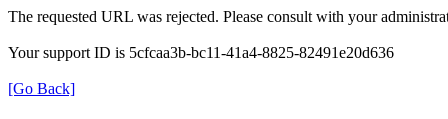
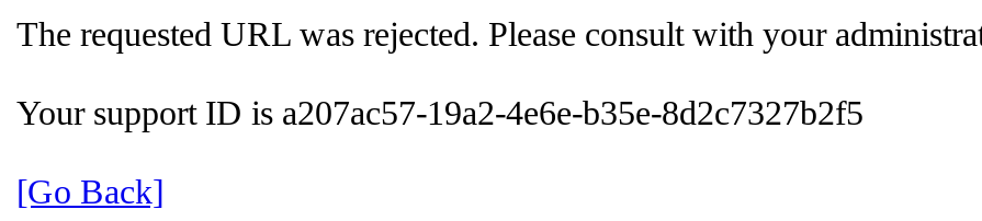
[8,44,394,61] Your support ID is 5cfcaa3b-bc11-41a4-8825-82491e20d636 -> [16,94,864,131] Your support ID is a207ac57-19a2-4e6e-b35e-8d2c7327b2f5

